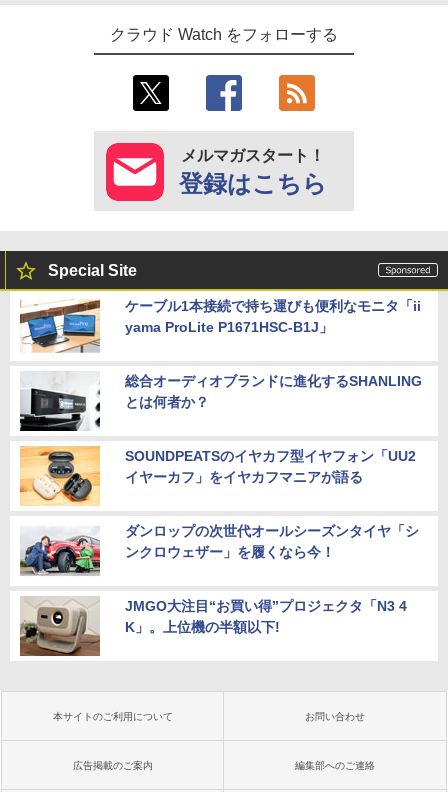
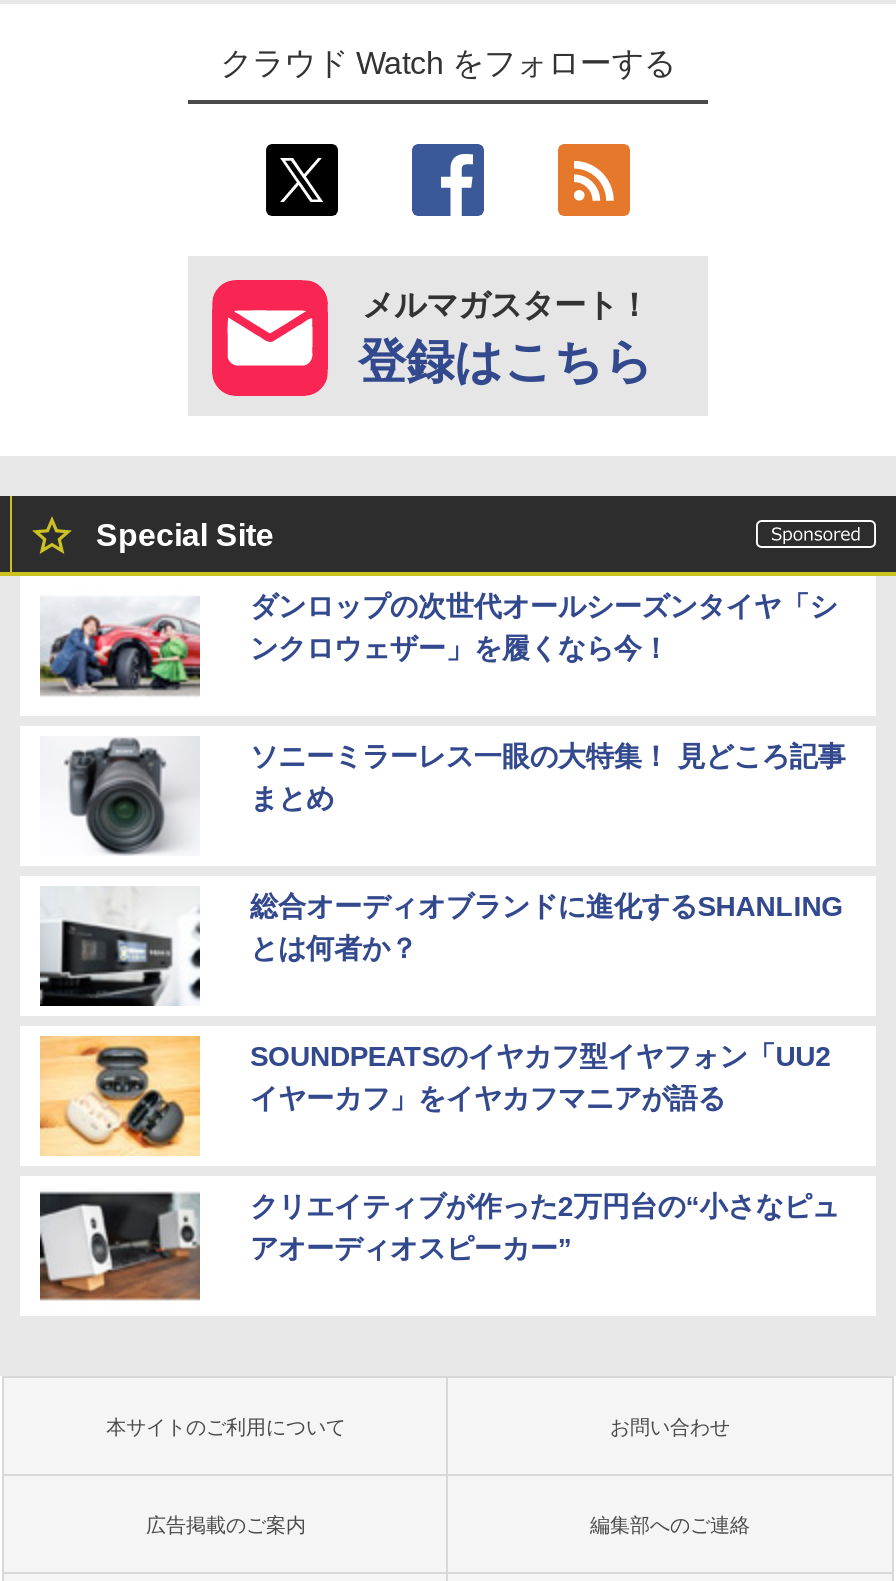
[19,298,421,354] [image] | ケーブル1本接続で持ち運びも便利なモニタ「ii | yama ProLite P1671HSC-B1J」 -> [42,738,845,856] [image] | ソニーミラーレス一眼の大特集！ 見どころ記事 | まとめ
moved [19,371,422,485] -> [38,886,843,1115]: [image] | 総合オーディオブランドに進化するSHANLING | とは何者か？ | SOUNDPEATSのイヤカフ型イヤフォン「UU2 | イヤーカフ」をイヤカフマニアが語る
moved [20,523,419,578] -> [38,591,837,700]: [image] | ダンロップの次世代オールシーズンタイヤ「シ | ンクロウェザー」を履くなら今！
[19,598,407,657] [image] | JMGO大注目“お買い得”プロジェクタ「N3 4 | K」。上位機の半額以下! -> [38,1191,839,1302] [image] | クリエイティブが作った2万円台の“小さなピュ | アオーディオスピーカー”

